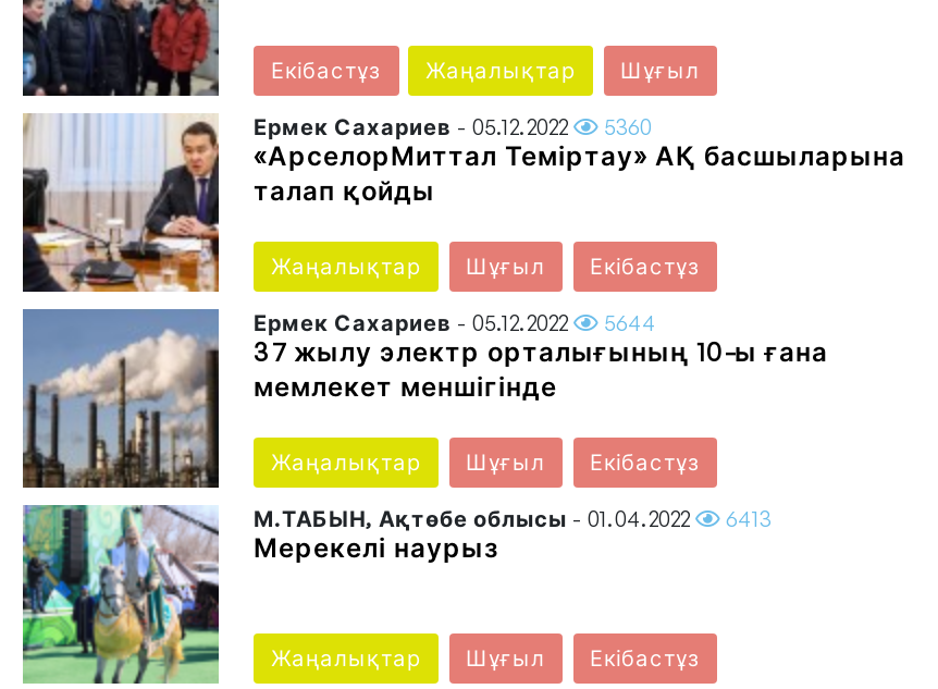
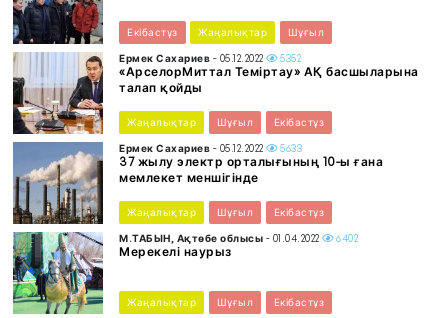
[254,113,652,139] Ермек Сахариев - 05.12.2022 5360 -> [119,52,301,64] Ермек Сахариев - 05.12.2022 5352
[254,309,656,335] Ермек Сахариев - 05.12.2022 5644 -> [119,142,302,154] Ермек Сахариев - 05.12.2022 5633
[254,505,772,531] М.ТАБЫН, Ақтөбе облысы - 01.04.2022 6413 -> [119,232,358,244] М.ТАБЫН, Ақтөбе облысы - 01.04.2022 6402

